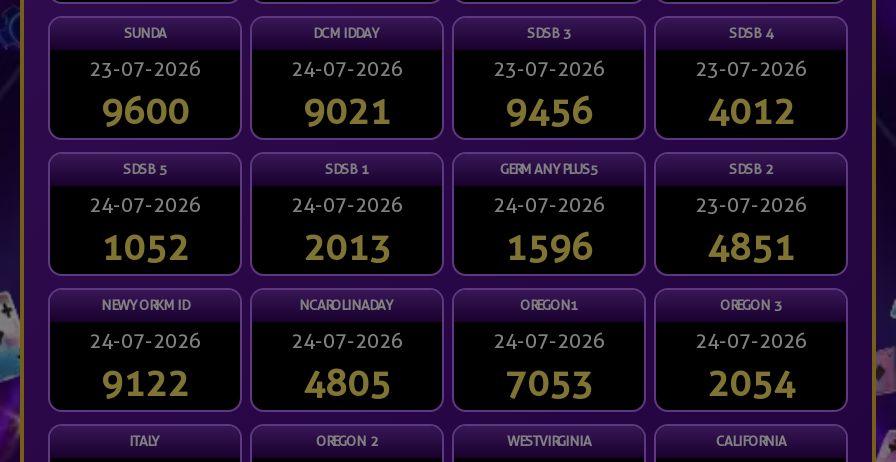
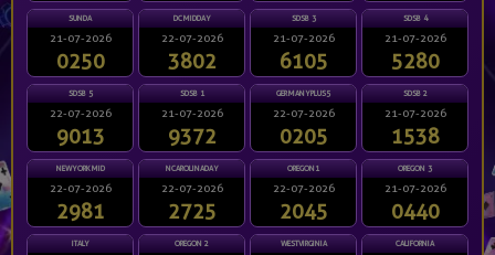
[89,57,201,79] 23-07-2026 -> [49,31,111,44] 21-07-2026
[291,57,403,79] 24-07-2026 -> [161,31,223,44] 22-07-2026
[493,57,605,79] 23-07-2026 -> [272,31,334,44] 21-07-2026
[695,57,807,79] 23-07-2026 -> [384,31,446,44] 21-07-2026
[101,89,189,131] 9600 -> [56,49,104,72] 0250
[303,89,391,131] 9021 -> [167,49,216,72] 3802
[505,89,593,131] 9456 -> [279,49,328,72] 6105
[707,89,795,131] 4012 -> [391,49,439,72] 5280
[89,193,201,215] 24-07-2026 -> [49,107,111,119] 22-07-2026
[291,193,403,215] 24-07-2026 -> [161,107,223,119] 21-07-2026
[493,193,605,215] 24-07-2026 -> [272,107,334,119] 22-07-2026
[695,193,807,215] 23-07-2026 -> [384,107,446,119] 21-07-2026
[101,225,189,267] 1052 -> [56,124,104,147] 9013
[303,225,391,267] 2013 -> [167,124,216,147] 9372
[505,225,593,267] 1596 -> [279,124,328,147] 0205
[707,225,795,267] 4851 -> [391,124,439,147] 1538
[89,329,201,351] 24-07-2026 -> [49,182,111,194] 22-07-2026
[291,329,403,351] 24-07-2026 -> [161,182,223,194] 22-07-2026
[493,329,605,351] 24-07-2026 -> [272,182,334,194] 22-07-2026
[695,329,807,351] 24-07-2026 -> [384,182,446,194] 21-07-2026
[101,361,189,403] 9122 -> [56,199,104,222] 2981
[303,361,391,403] 4805 -> [167,199,216,222] 2725
[505,361,593,403] 7053 -> [279,199,328,222] 2045
[707,361,795,403] 2054 -> [391,199,439,222] 0440

